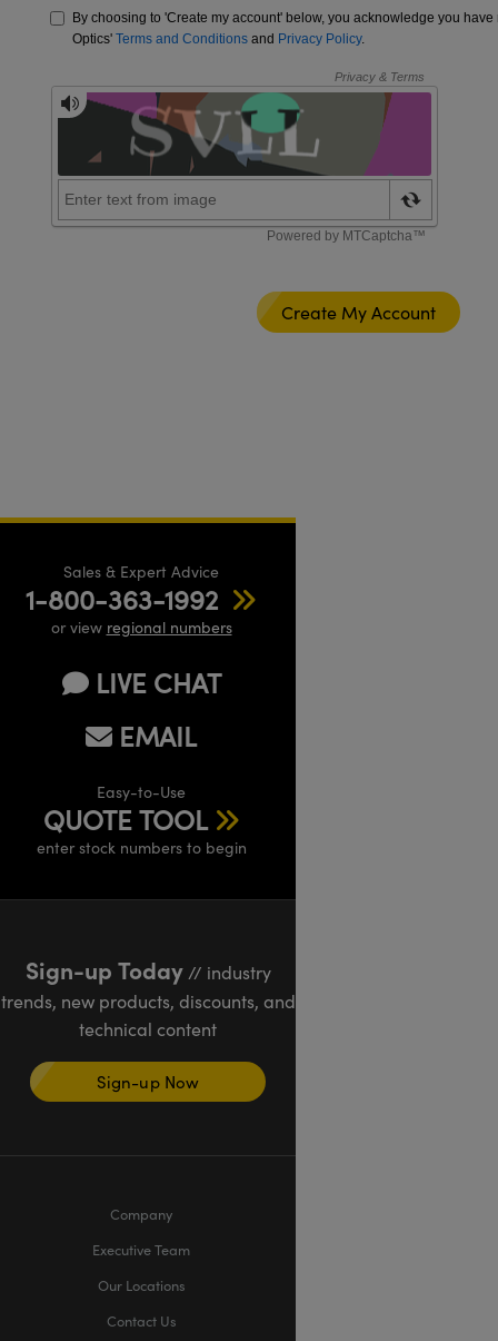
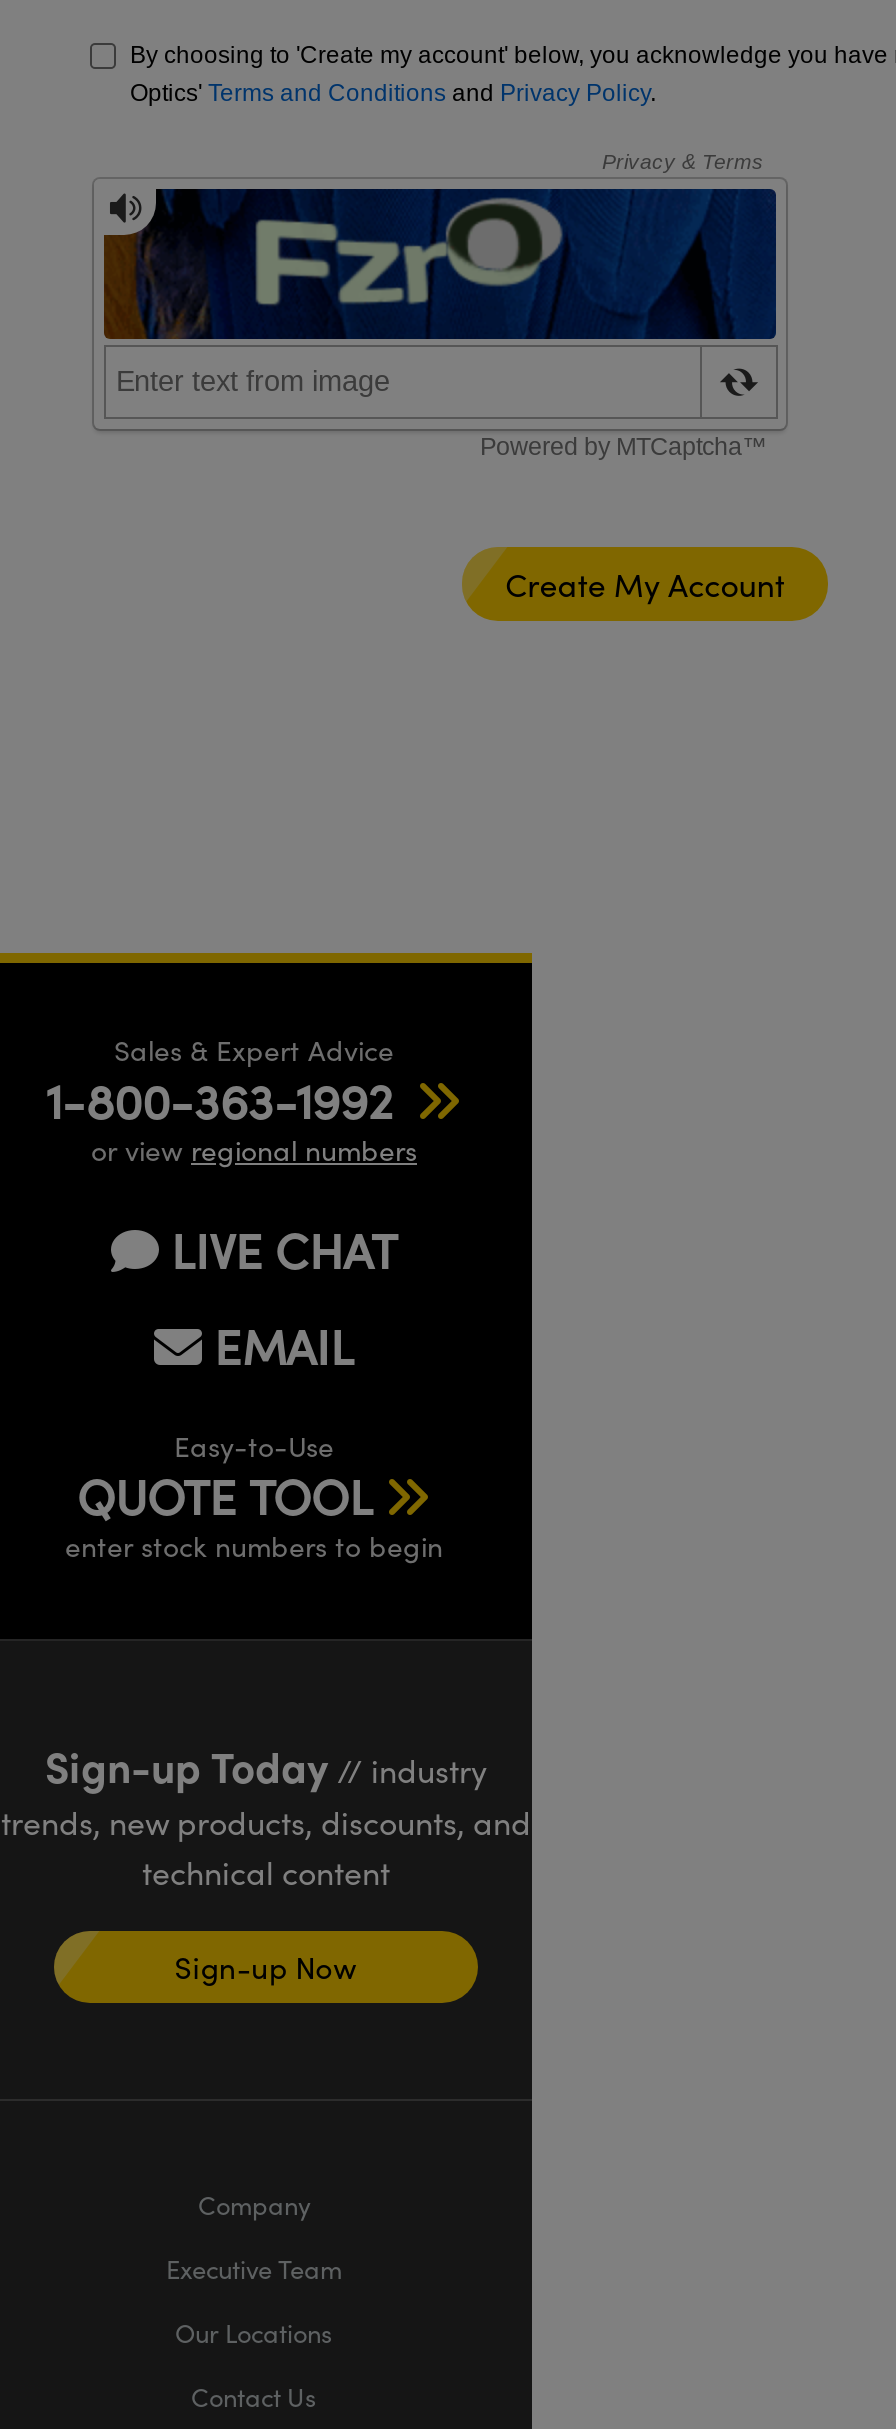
[58,91,432,177] [image] -> [104,187,778,341] [image]

